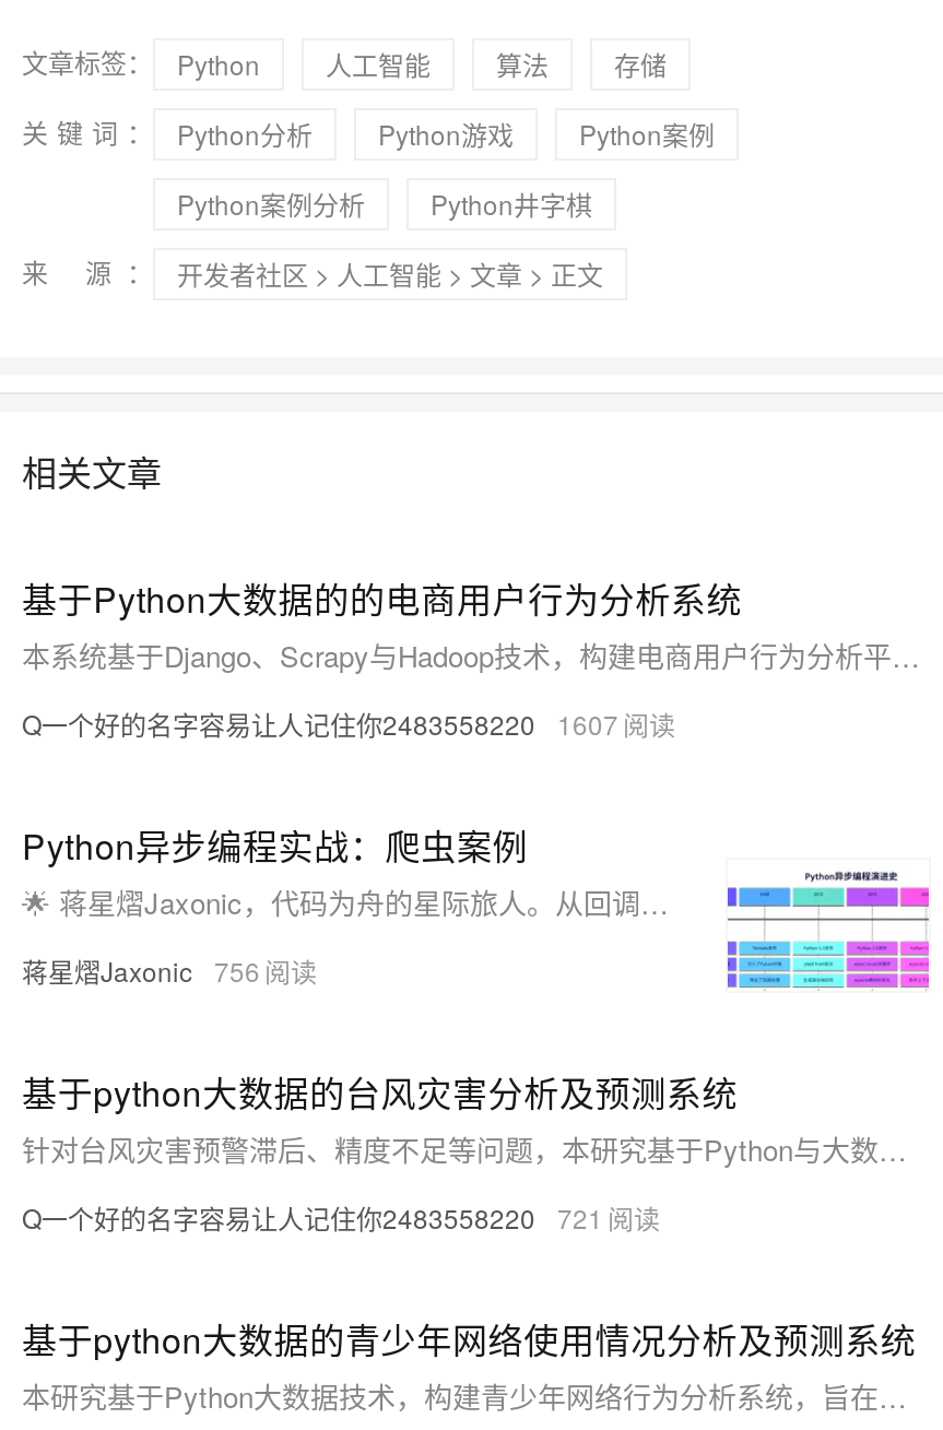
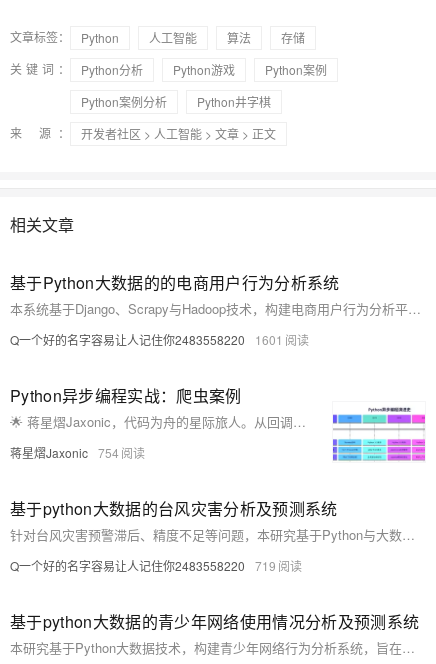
[22,705,618,742] Q一个好的名字容易让人记住你2483558220 1607 -> [10,331,283,348] Q一个好的名字容易让人记住你2483558220 1601
[22,952,260,989] 蒋星熠Jaxonic 756 -> [10,444,119,461] 蒋星熠Jaxonic 754
[22,1199,603,1236] Q一个好的名字容易让人记住你2483558220 721 -> [10,557,276,574] Q一个好的名字容易让人记住你2483558220 719

